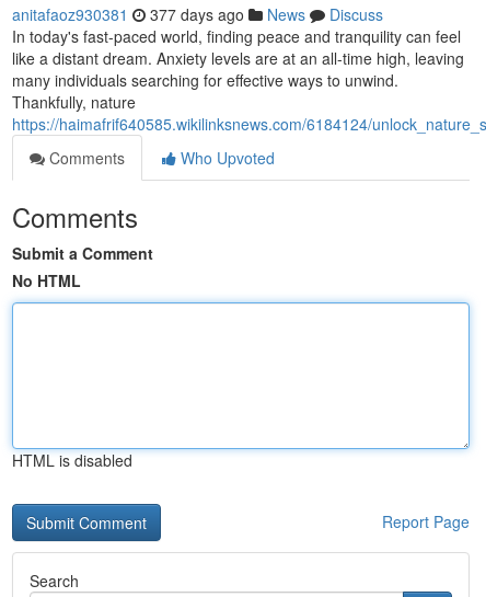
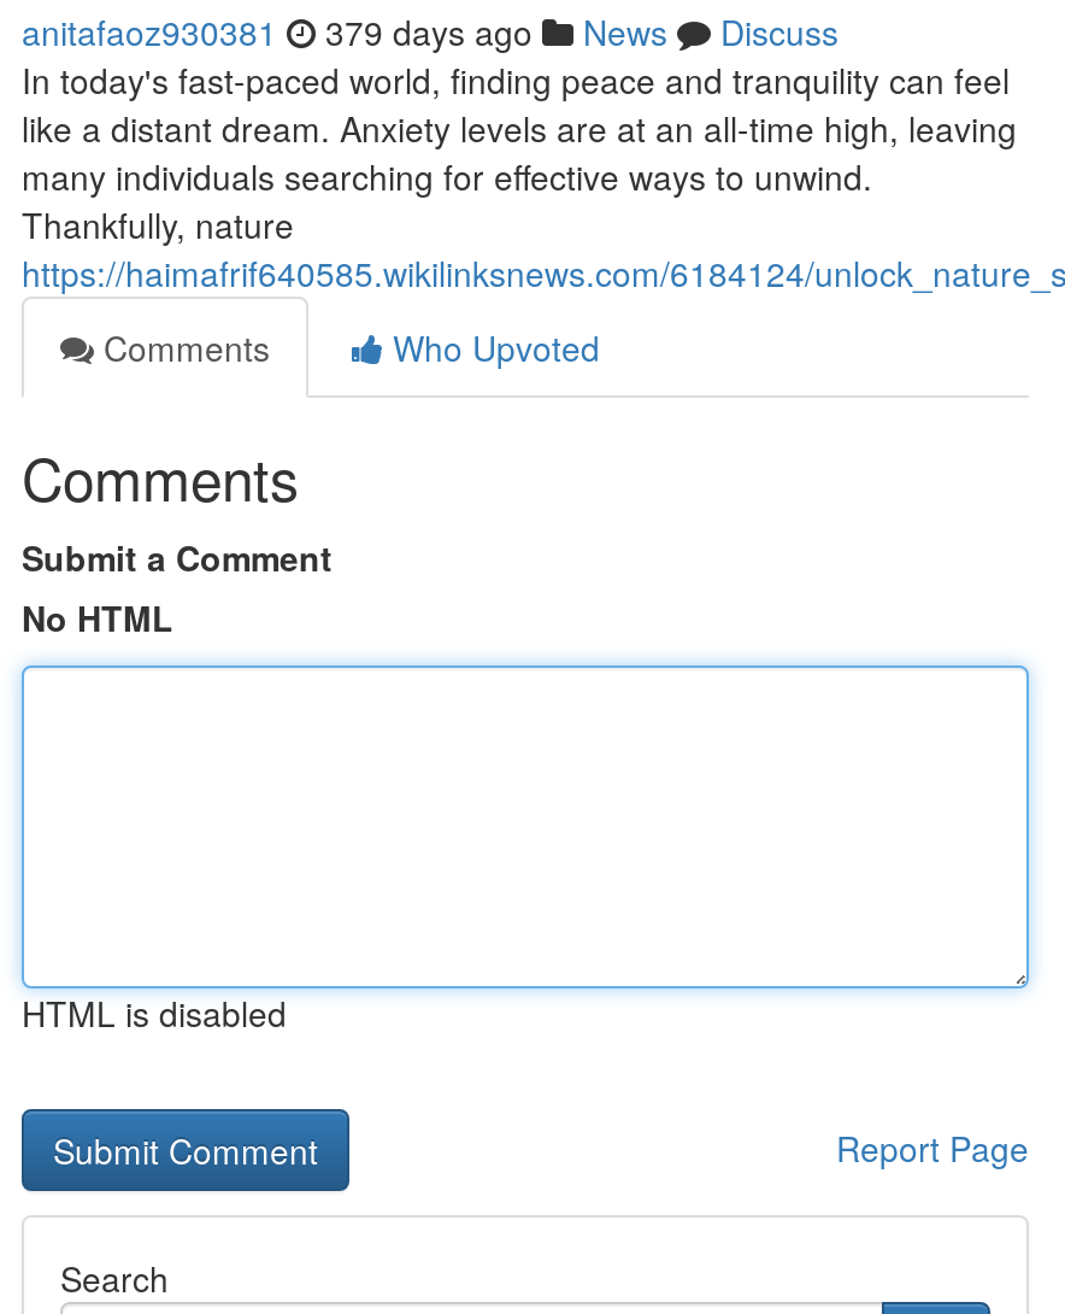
[12,3,383,25] anitafaoz930381 377 days ago News Discuss -> [22,7,839,55] anitafaoz930381 379 days ago News Discuss

